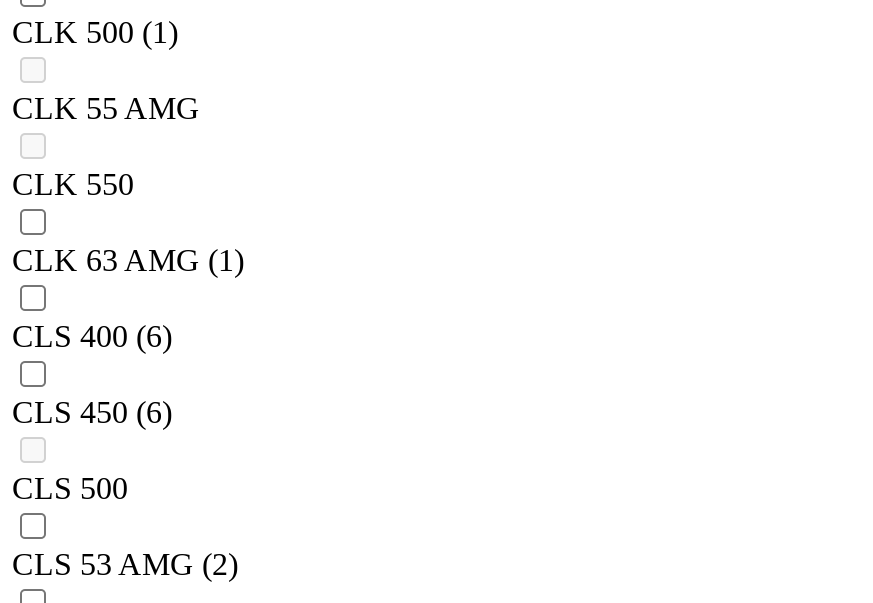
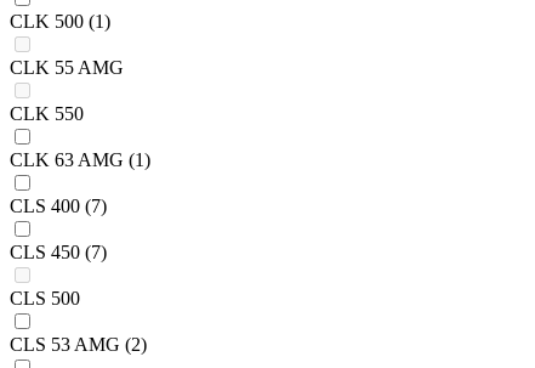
[12,320,172,354] CLS 400 (6) -> [10,196,107,217] CLS 400 (7)
[12,396,172,430] CLS 450 (6) -> [10,242,107,263] CLS 450 (7)

